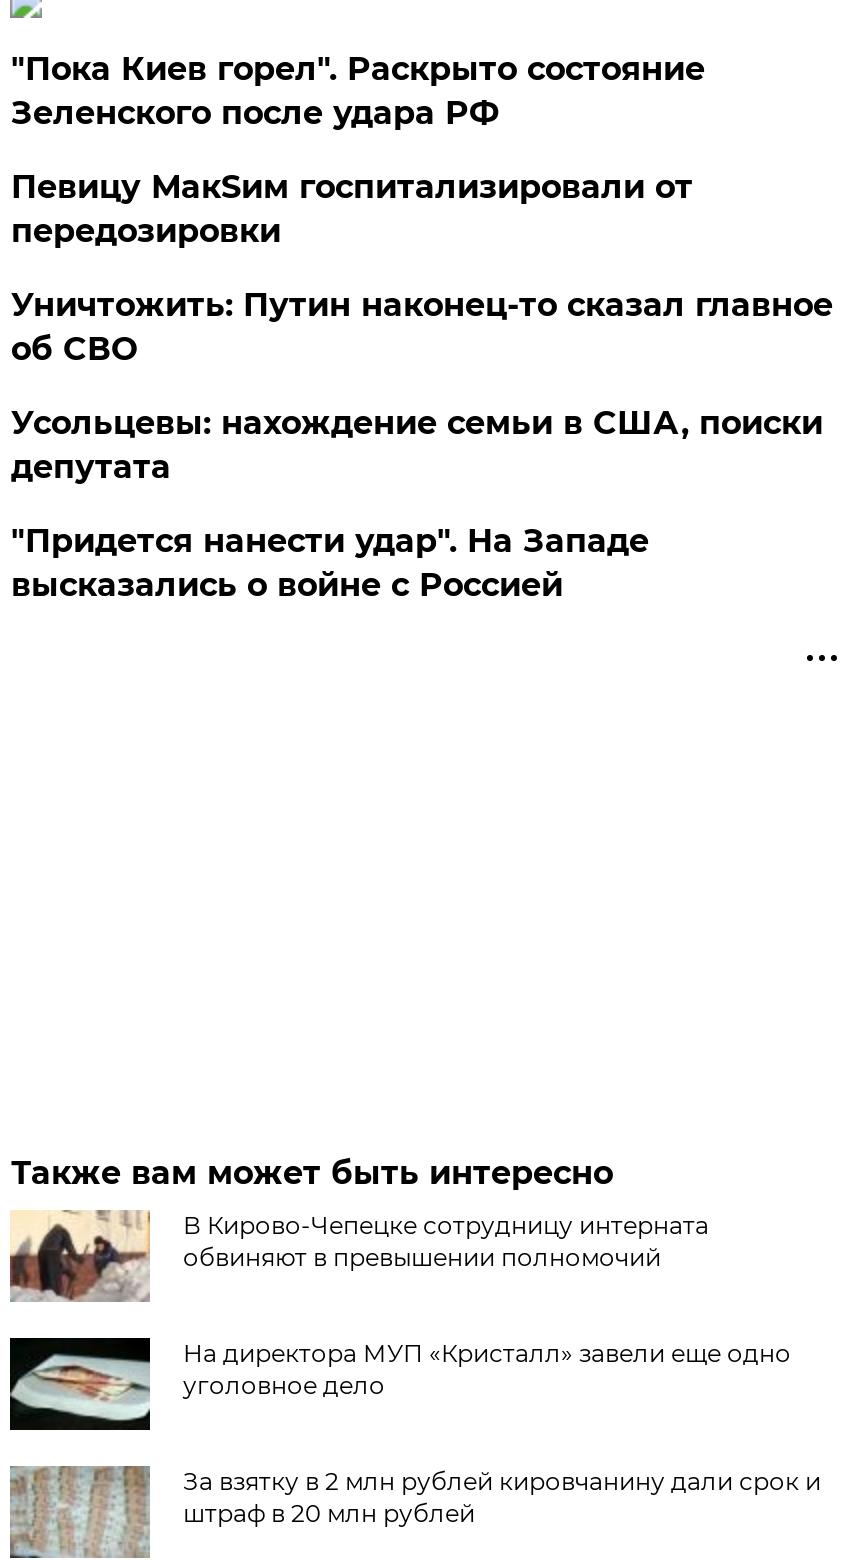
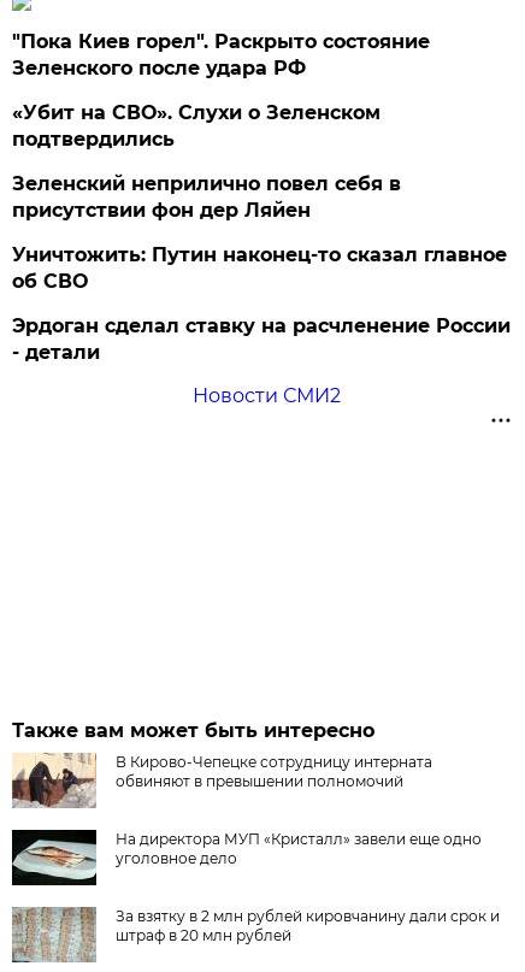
[11,168,693,250] Певицу МакSим госпитализировали от | передозировки -> [13,101,401,222] «Убит на СВО». Слухи о Зеленском | подтвердились | Зеленский неприлично повел cебя в | присутствии фон дер Ляйен
moved [11,286,833,368] -> [13,243,507,293]: Уничтожить: Путин наконец-то сказал главное | об СВО
[11,404,823,486] Усольцевы: нахождение семьи в США, поиски | депутата -> [13,314,511,364] Эрдоган сделал ставку на расчленение России | - детали
[11,522,649,604] "Придется нанести удар". На Западе | высказались о войне с Россией -> [192,384,340,407] Новости СМИ2

